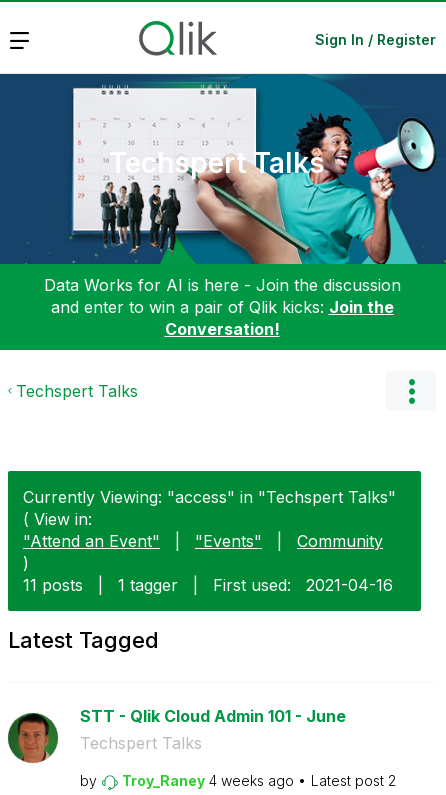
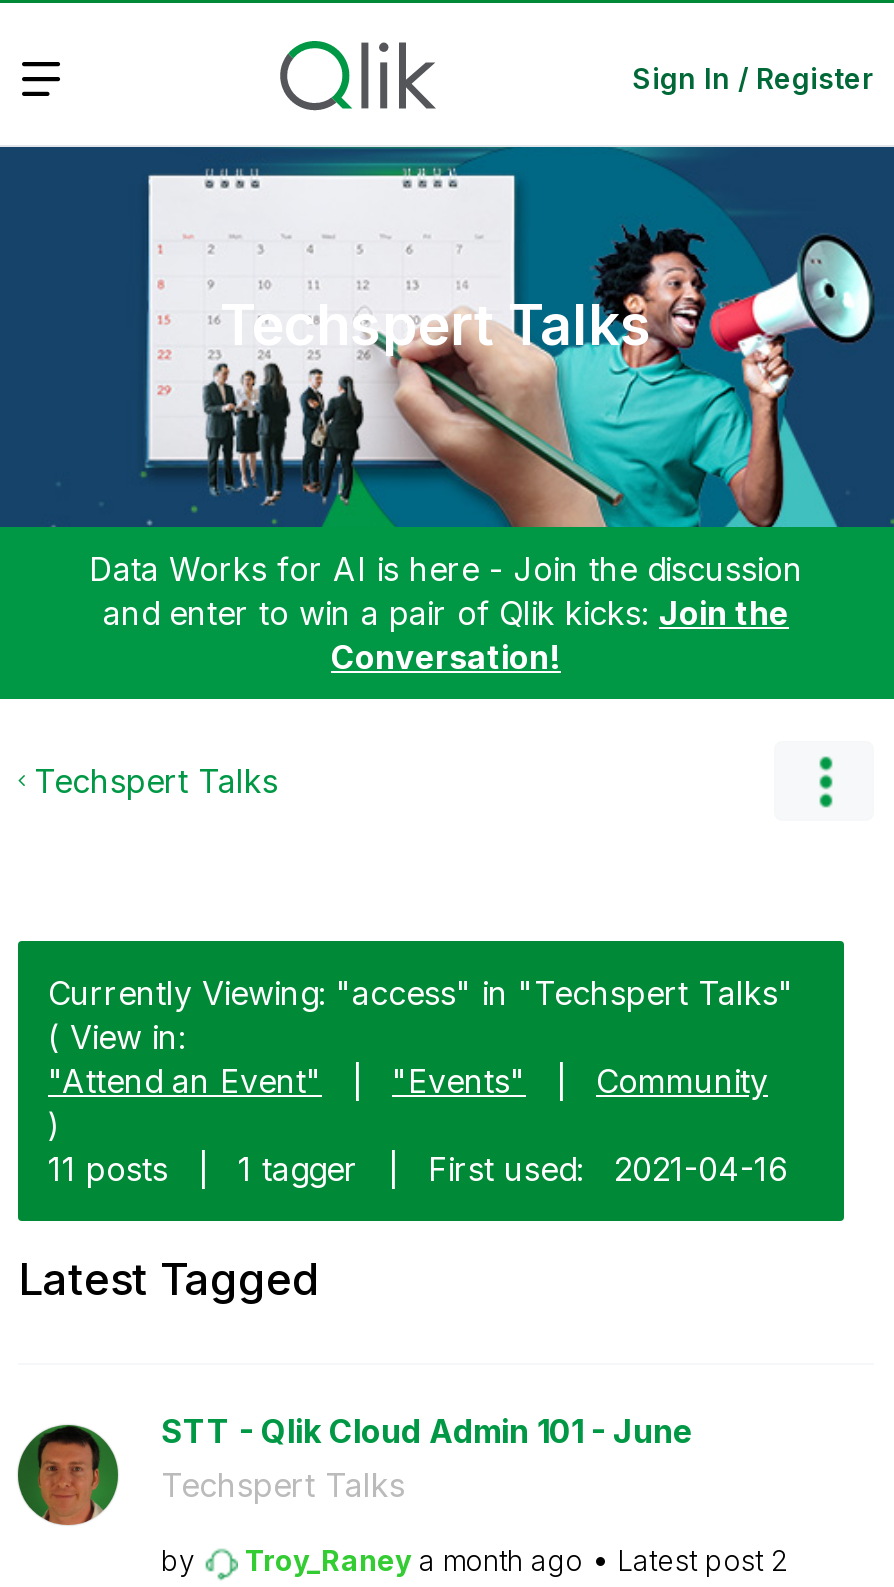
[121,772,297,789] Troy_Raney 4 weeks ago -> [245,1543,591,1577] Troy_Raney a month ago

